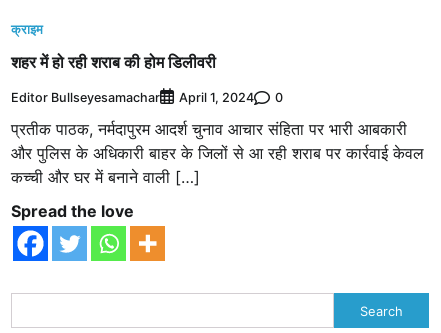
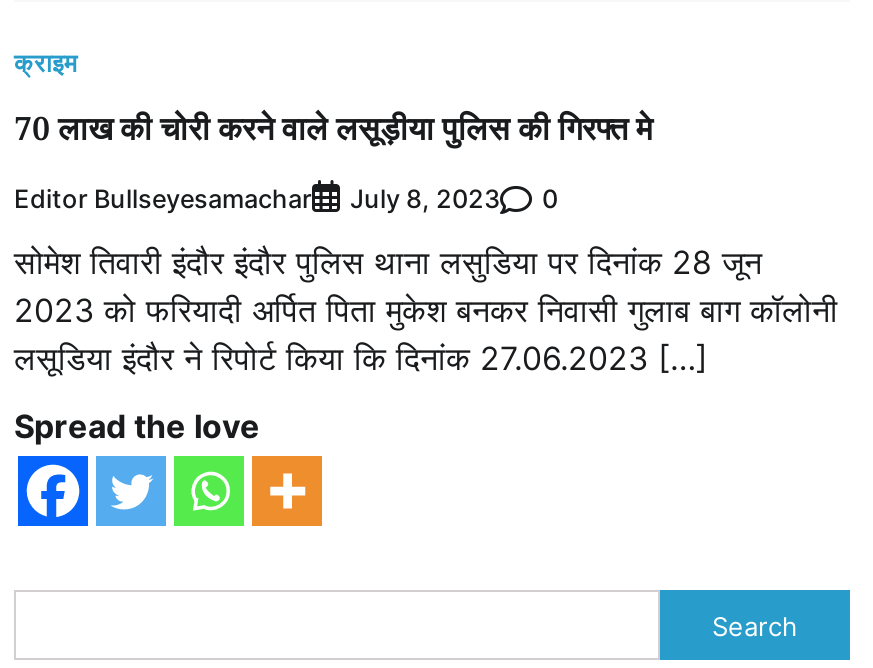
[11,51,216,73] शहर में हो रही शराब की होम डिलीवरी -> [14,107,652,151] 70 लाख की चोरी करने वाले लसूड़ीया पुलिस की गिरफ्त मे
[11,90,283,105] Editor Bullseyesamachar April 1, 2024 0 -> [14,184,558,215] Editor Bullseyesamachar July 8, 2023 0
[11,119,424,187] प्रतीक पाठक, नर्मदापुरम आदर्श चुनाव आचार संहिता पर भारी आबकारी | और पुलिस के अधिकारी बाहर के जिलों से आ रही शराब पर कार्रवाई केवल | कच्ची और घर में बनाने वाली […] -> [14,243,838,379] सोमेश तिवारी इंदौर इंदौर पुलिस थाना लसुडिया पर दिनांक 28 जून | 2023 को फरियादी अर्पित पिता मुकेश बनकर निवासी गुलाब बाग कॉलोनी | लसूडिया इंदौर ने रिपोर्ट किया कि दिनांक 27.06.2023 […]

